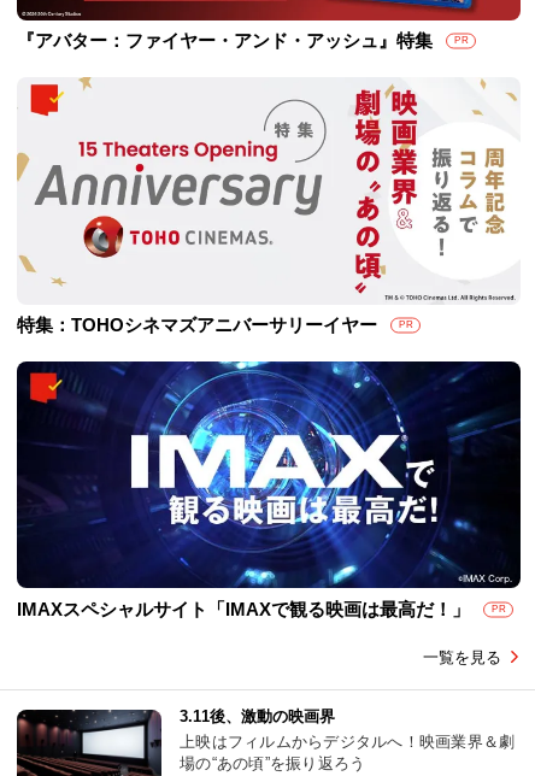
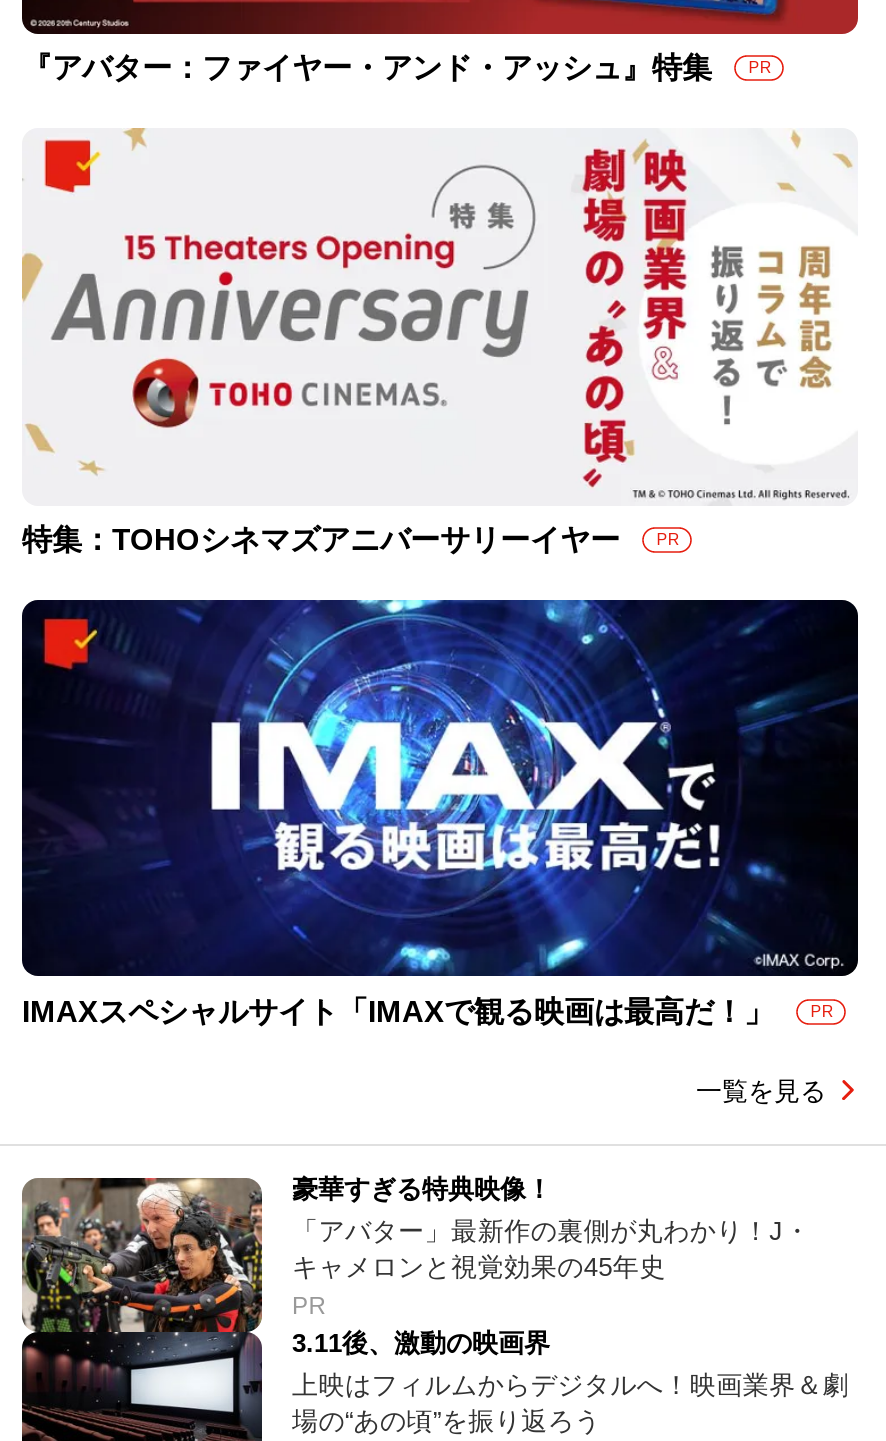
none -> [20,1174,810,1332] [image] | 豪華すぎる特典映像！ | 「アバター」最新作の裏側が丸わかり！J・ | キャメロンと視覚効果の45年史 | PR

